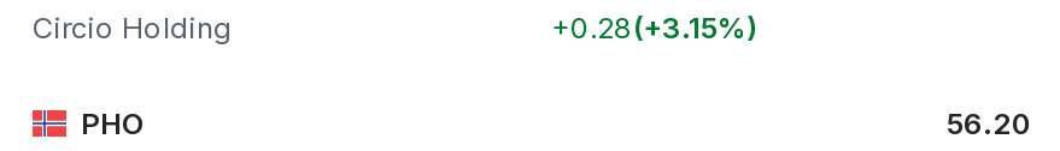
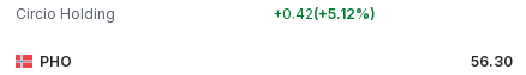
[551,9,746,45] +0.28 +3.15% -> [273,5,370,22] +0.42 +5.12%
[947,105,1031,141] 56.20 -> [471,52,513,70] 56.30

